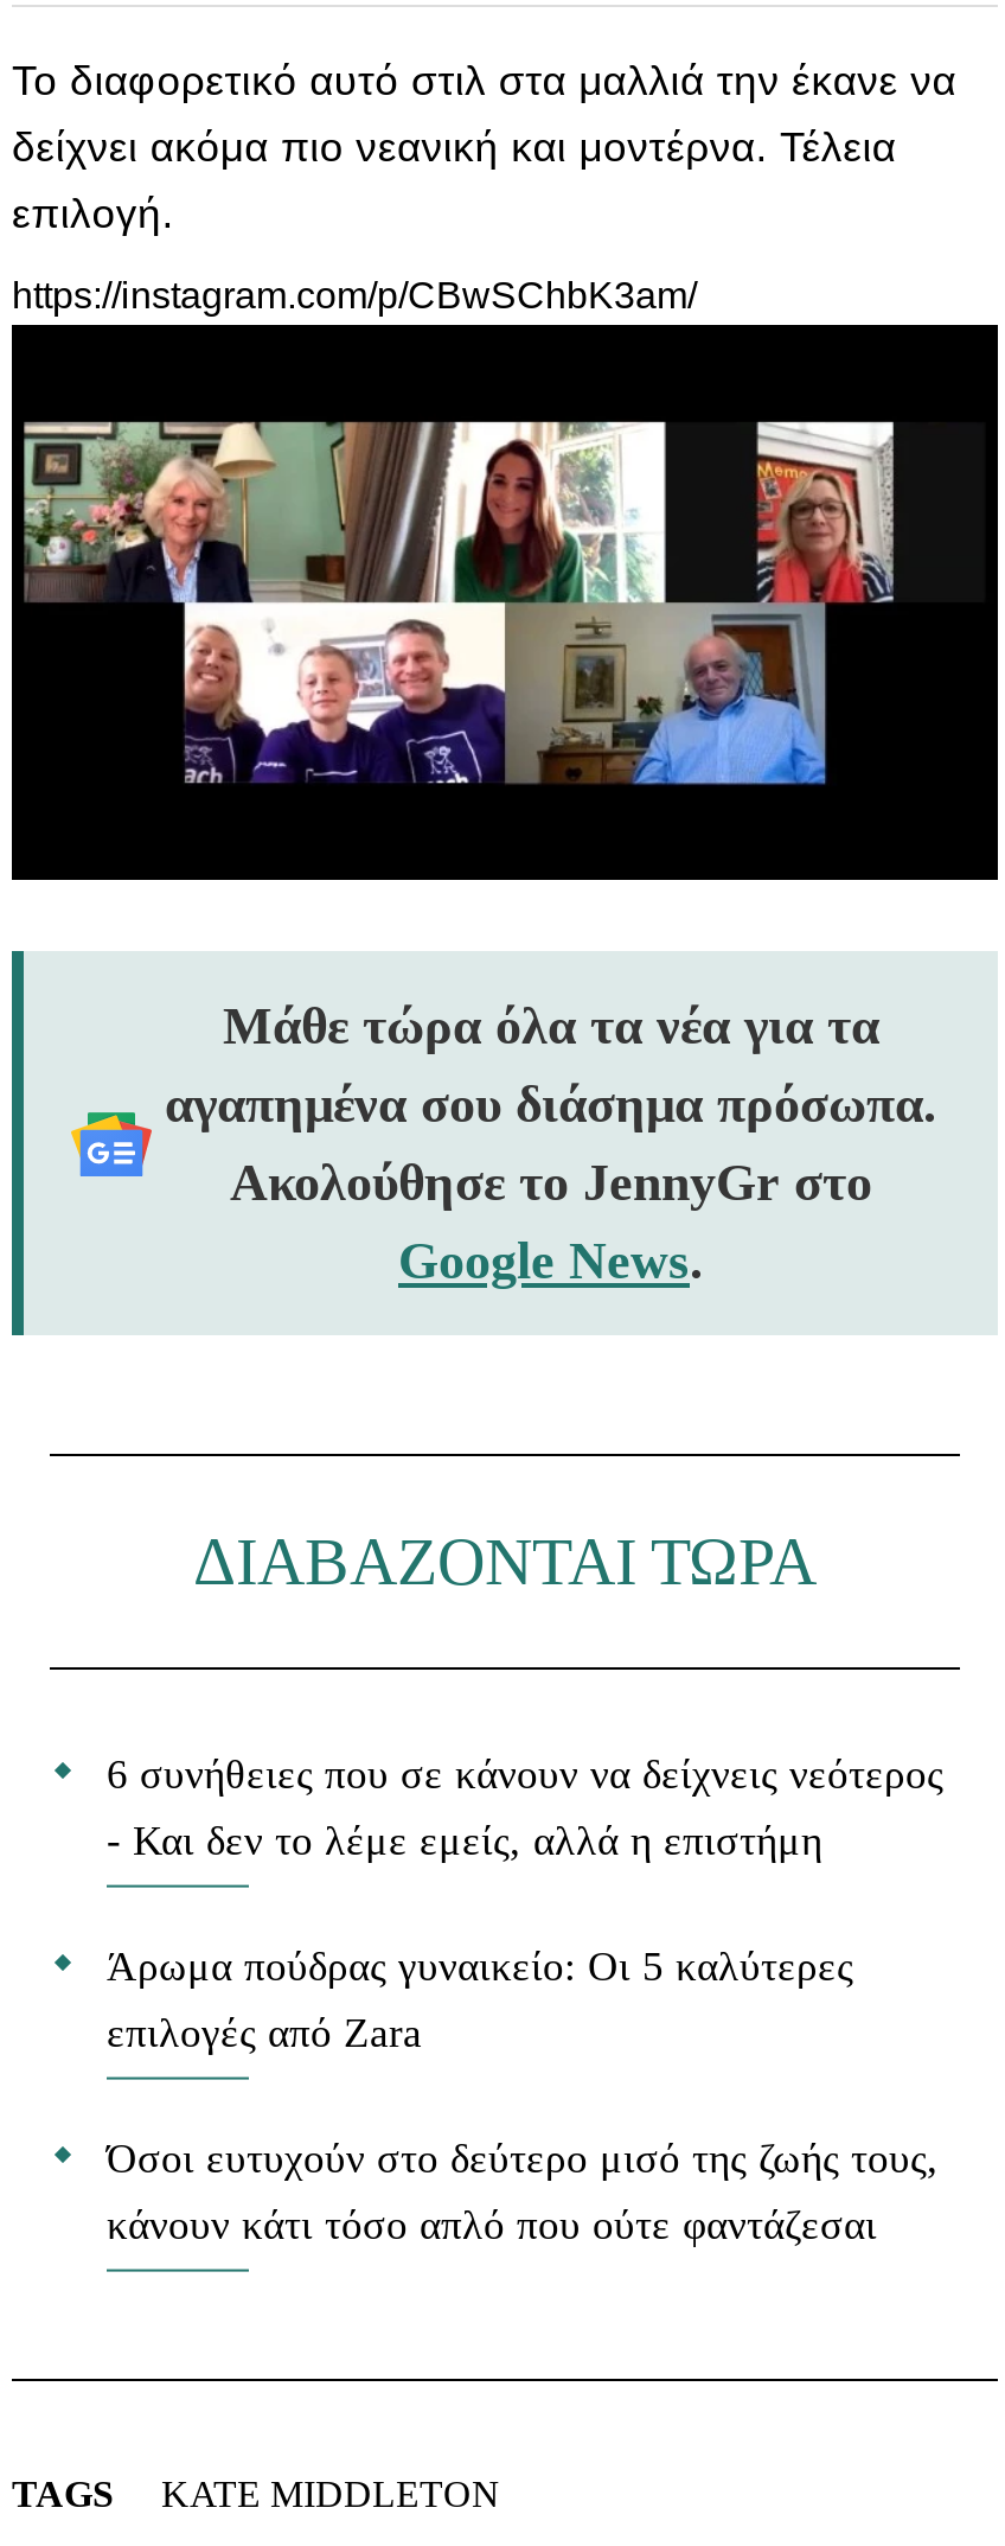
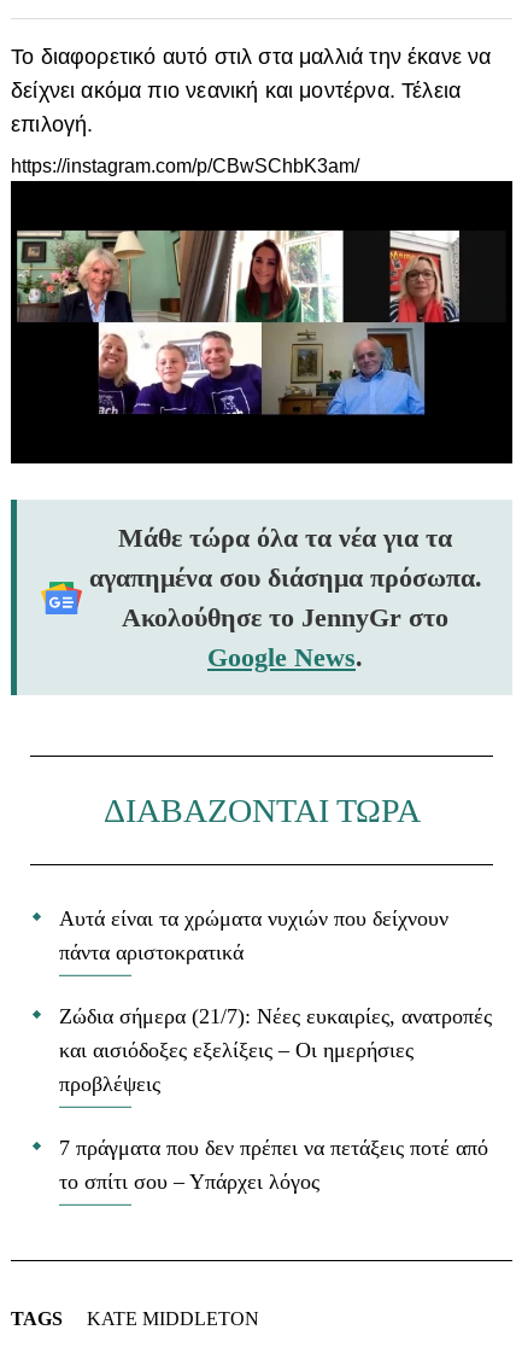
[107,1751,943,1865] 6 συνήθειες που σε κάνουν να δείχνεις νεότερος | - Και δεν το λέμε εμείς, αλλά η επιστήμη -> [59,907,448,965] Αυτά είναι τα χρώματα νυχιών που δείχνουν | πάντα αριστοκρατικά
[107,1944,853,2057] Άρωμα πούδρας γυναικείο: Οι 5 καλύτερες | επιλογές από Zara -> [59,1005,492,1096] Ζώδια σήμερα (21/7): Νέες ευκαιρίες, ανατροπές | και αισιόδοξες εξελίξεις – Οι ημερήσιες | προβλέψεις
[107,2136,939,2250] Όσοι ευτυχούν στο δεύτερο μισό της ζωής τους, | κάνουν κάτι τόσο απλό που ούτε φαντάζεσαι -> [59,1136,488,1194] 7 πράγματα που δεν πρέπει να πετάξεις ποτέ από | το σπίτι σου – Υπάρχει λόγος

